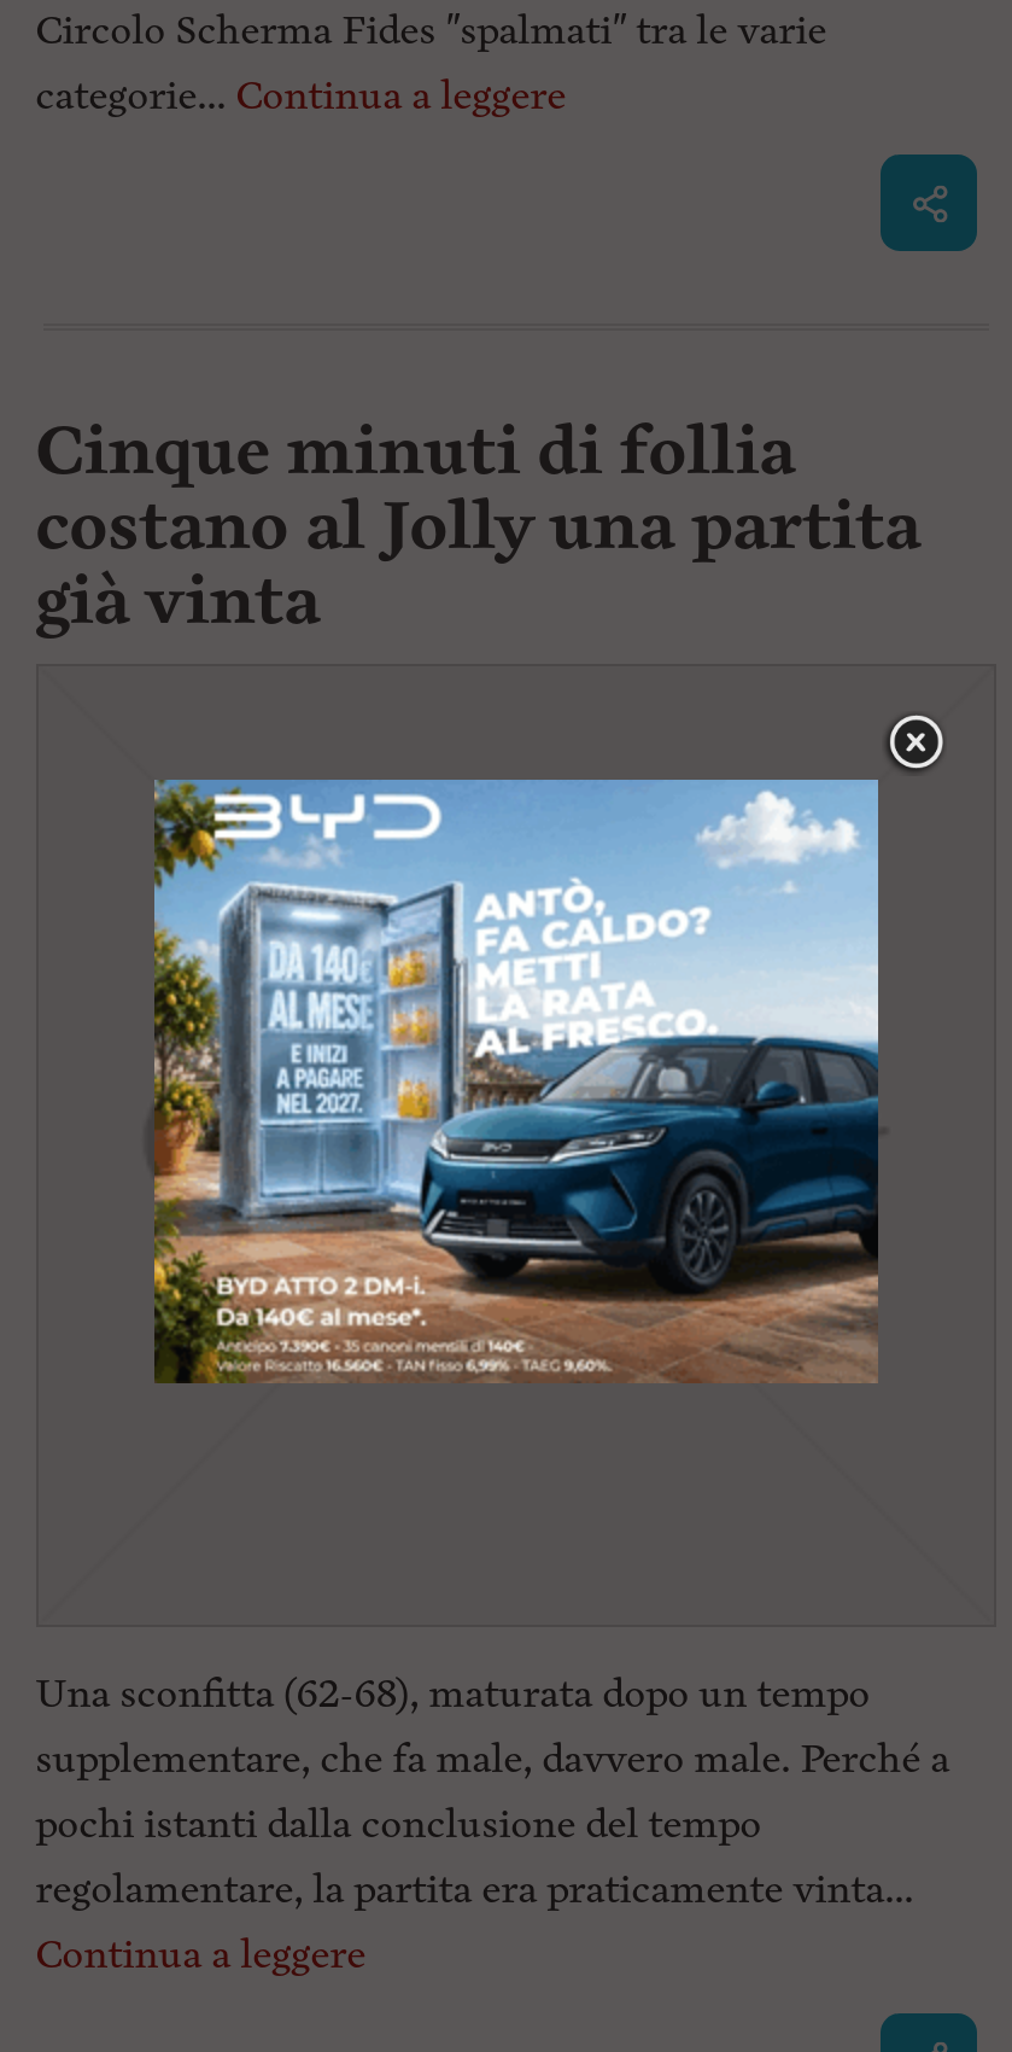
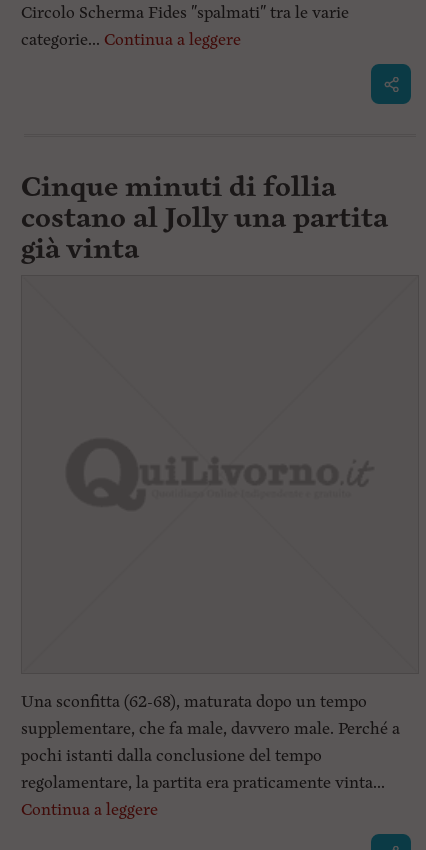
[152,715,943,1383] [image] -> none

